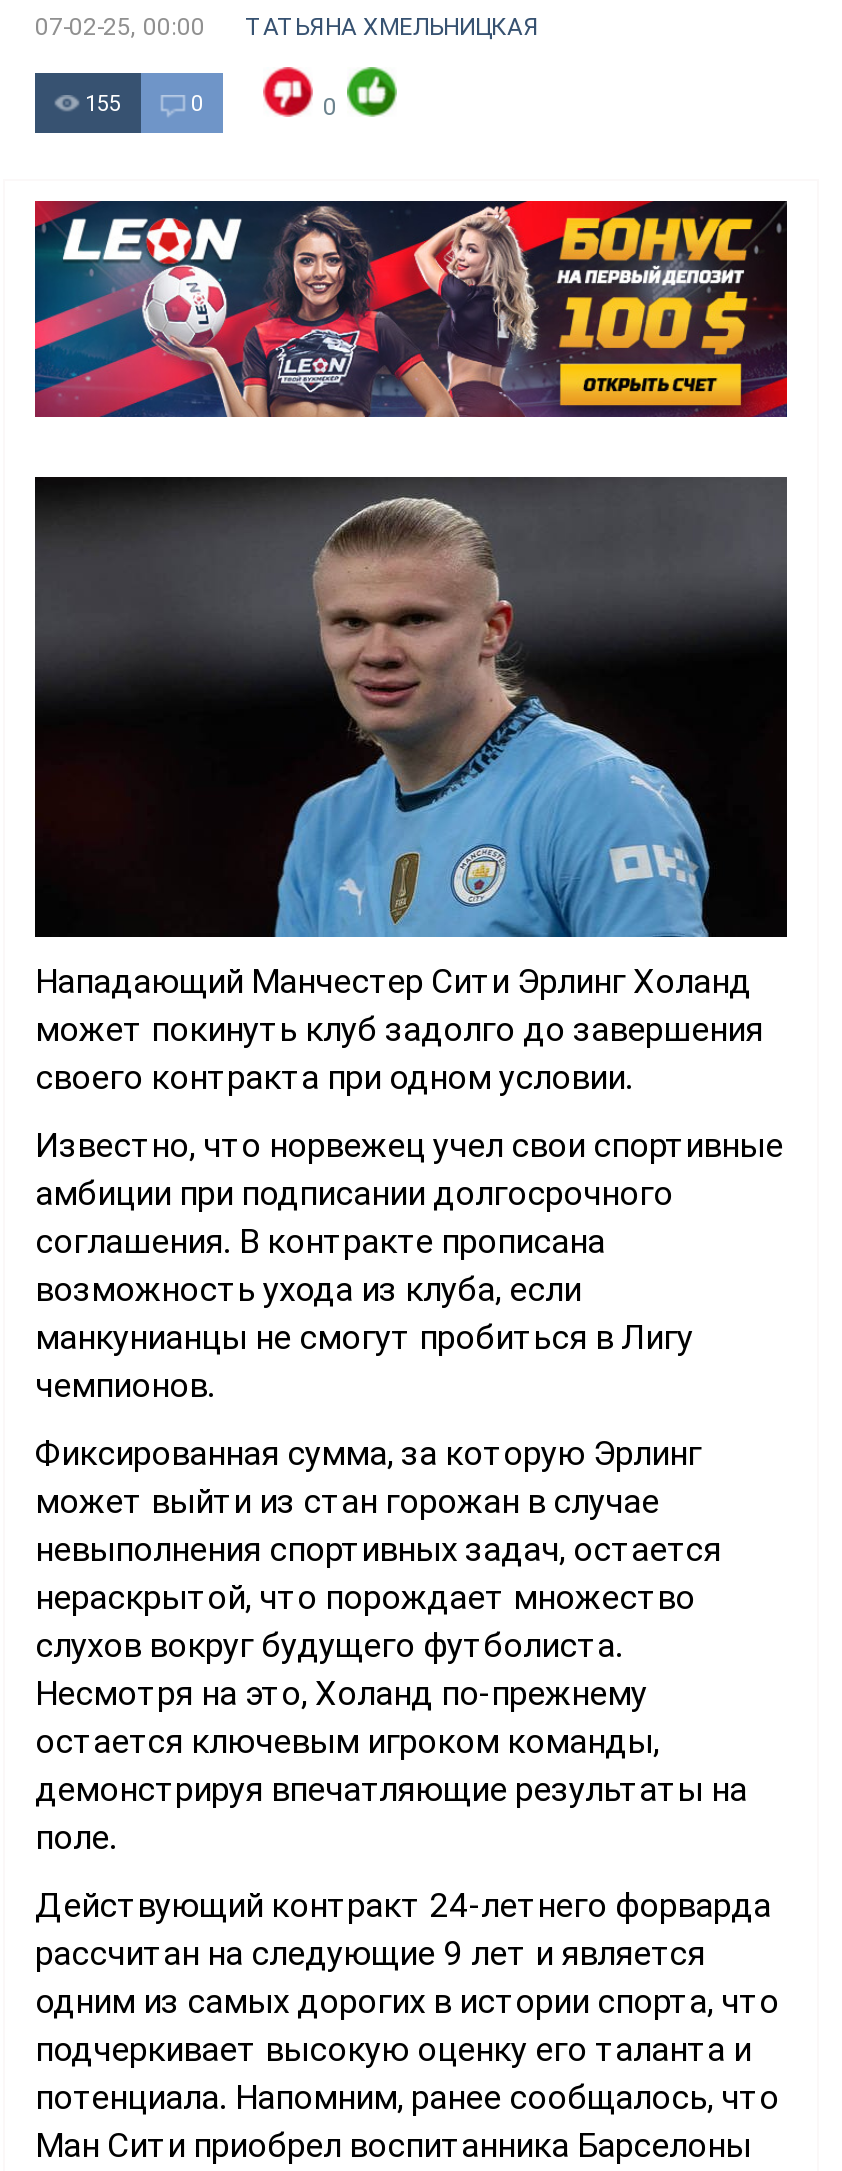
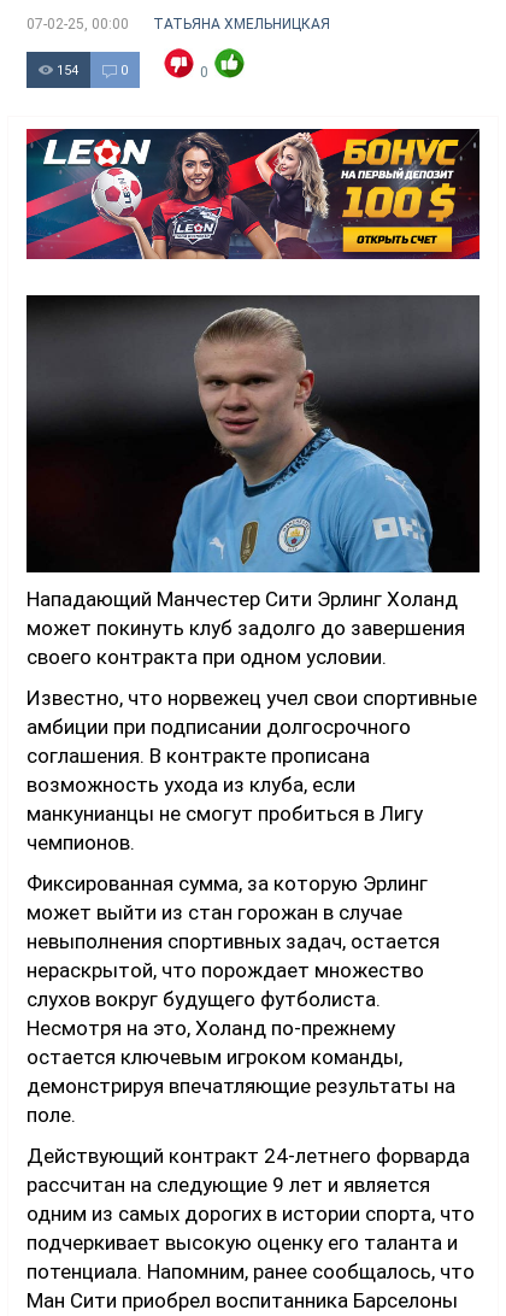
[85,92,121,118] 155 -> [57,63,78,79] 154

